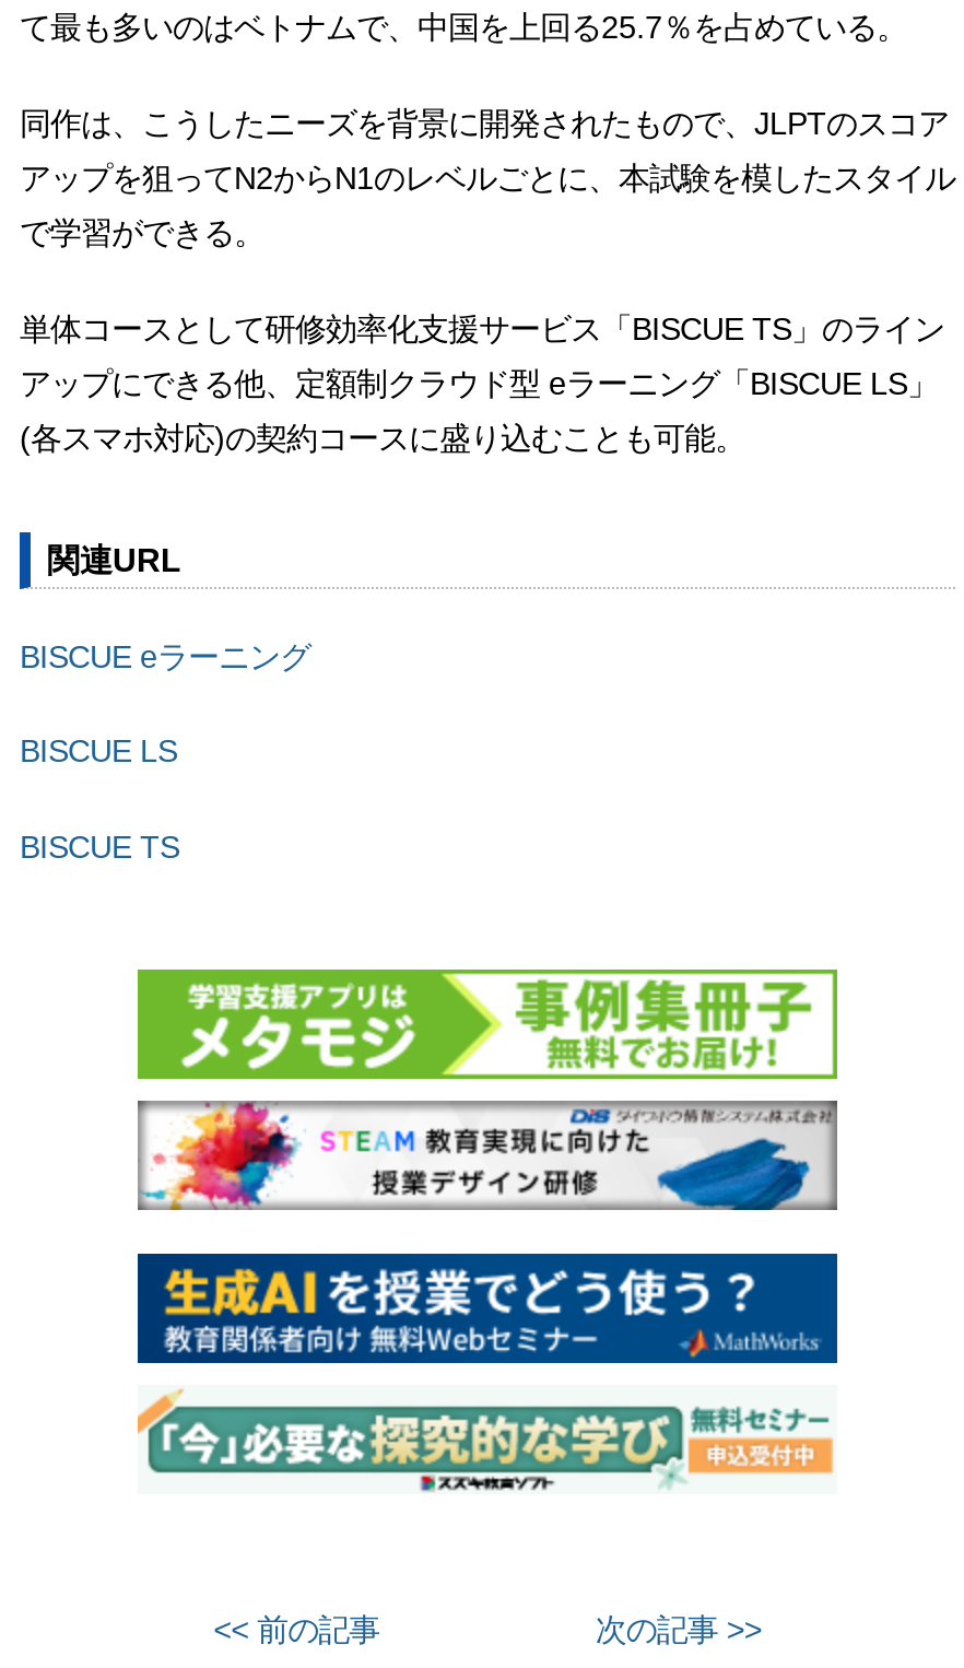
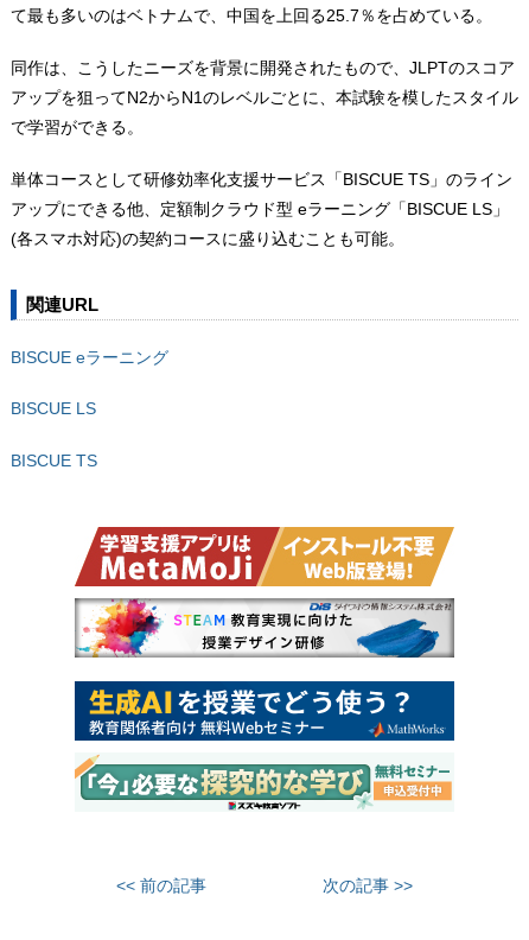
[136,967,839,1081] [image] -> [75,526,454,587] [image]

